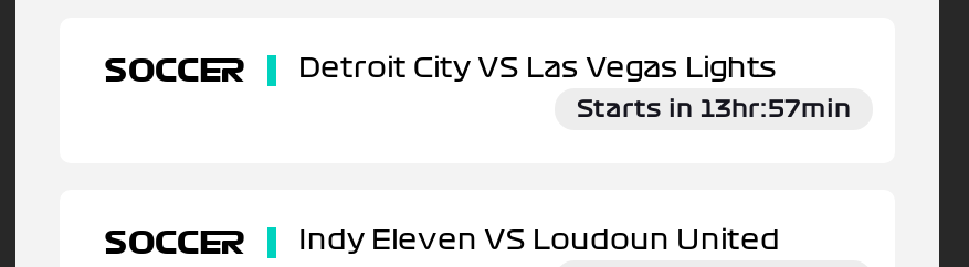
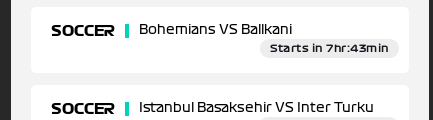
[298,55,776,82] Detroit City VS Las Vegas Lights -> [139,24,292,36] Bohemians VS Ballkani
[577,97,851,121] Starts in 13hr:57min -> [270,43,389,54] Starts in 7hr:43min
[298,227,780,254] Indy Eleven VS Loudoun United -> [139,102,374,114] Istanbul Basaksehir VS Inter Turku

